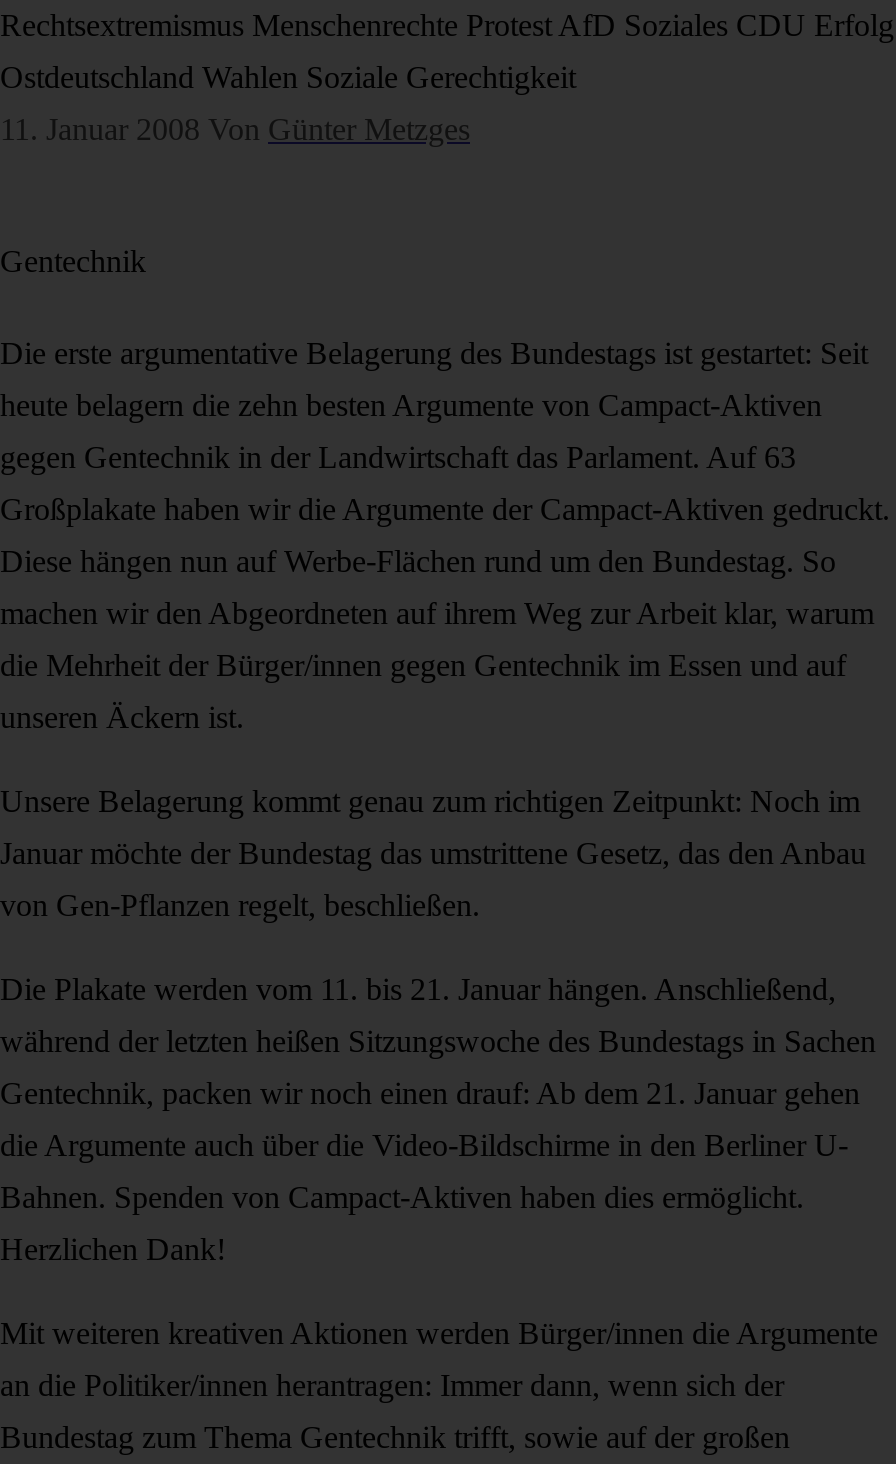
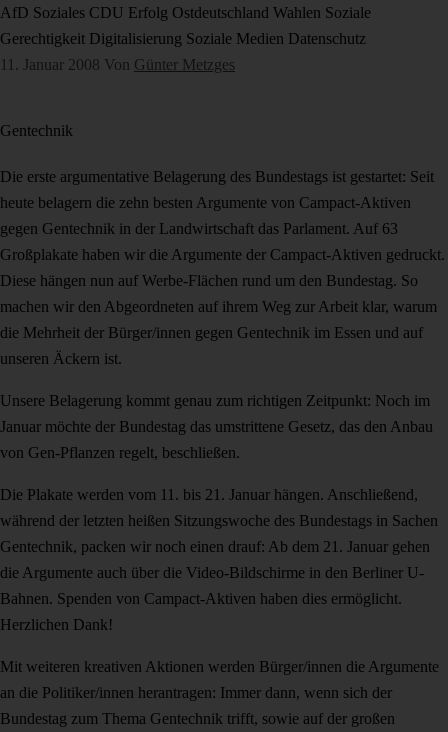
[0,8,894,42] Rechtsextremismus Menschenrechte Protest AfD Soziales CDU Erfolg -> [0,4,371,21] AfD Soziales CDU Erfolg Ostdeutschland Wahlen Soziale
[0,60,576,94] Ostdeutschland Wahlen Soziale Gerechtigkeit -> [0,30,366,47] Gerechtigkeit Digitalisierung Soziale Medien Datenschutz

